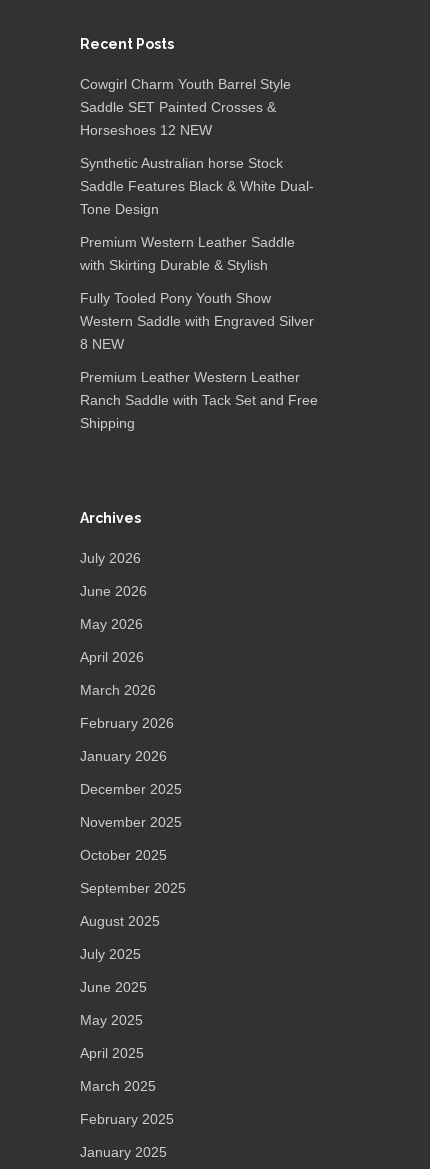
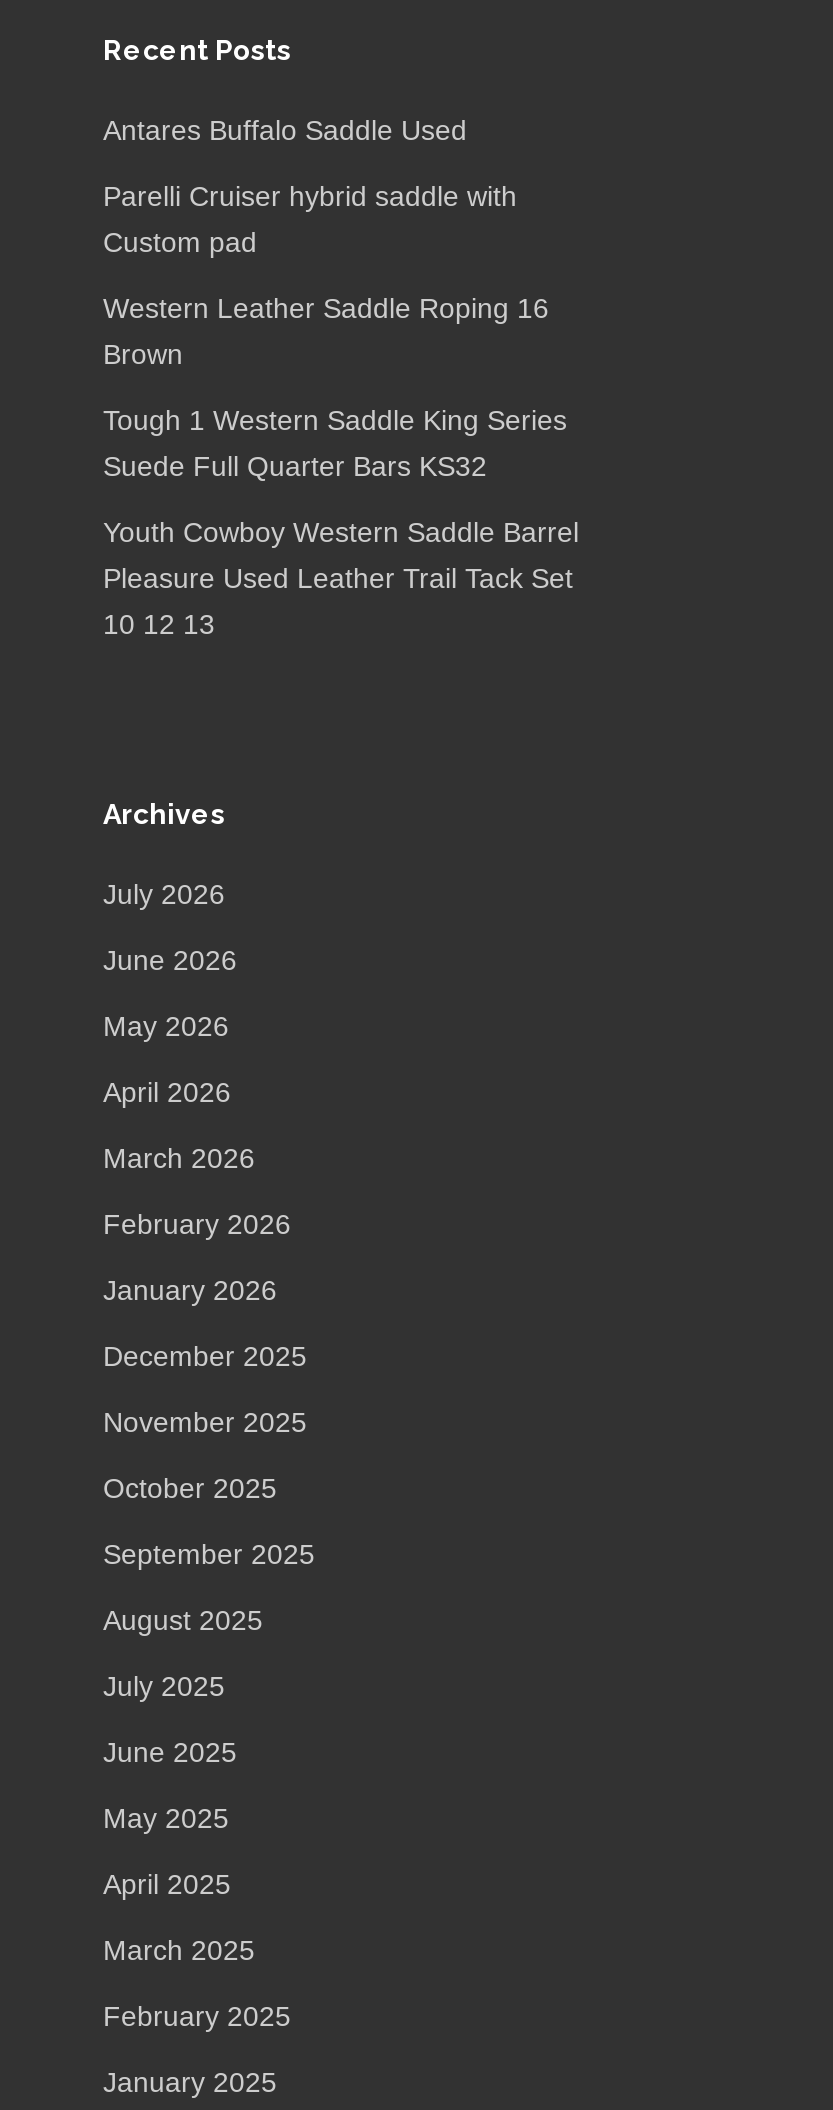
[80,75,291,137] Cowgirl Charm Youth Barrel Style | Saddle SET Painted Crosses & | Horseshoes 12 NEW -> [103,113,467,145] Antares Buffalo Saddle Used
[80,154,314,216] Synthetic Australian horse Stock | Saddle Features Black & White Dual- | Tone Design -> [103,179,517,257] Parelli Cruiser hybrid saddle with | Custom pad
[80,233,295,272] Premium Western Leather Saddle | with Skirting Durable & Stylish -> [103,291,549,369] Western Leather Saddle Roping 16 | Brown
[80,289,314,351] Fully Tooled Pony Youth Show | Western Saddle with Engraved Silver | 8 NEW -> [103,403,567,481] Tough 1 Western Saddle King Series | Suede Full Quarter Bars KS32
[80,368,318,430] Premium Leather Western Leather | Ranch Saddle with Tack Set and Free | Shipping -> [103,515,579,639] Youth Cowboy Western Saddle Barrel | Pleasure Used Leather Trail Tack Set | 10 12 13

